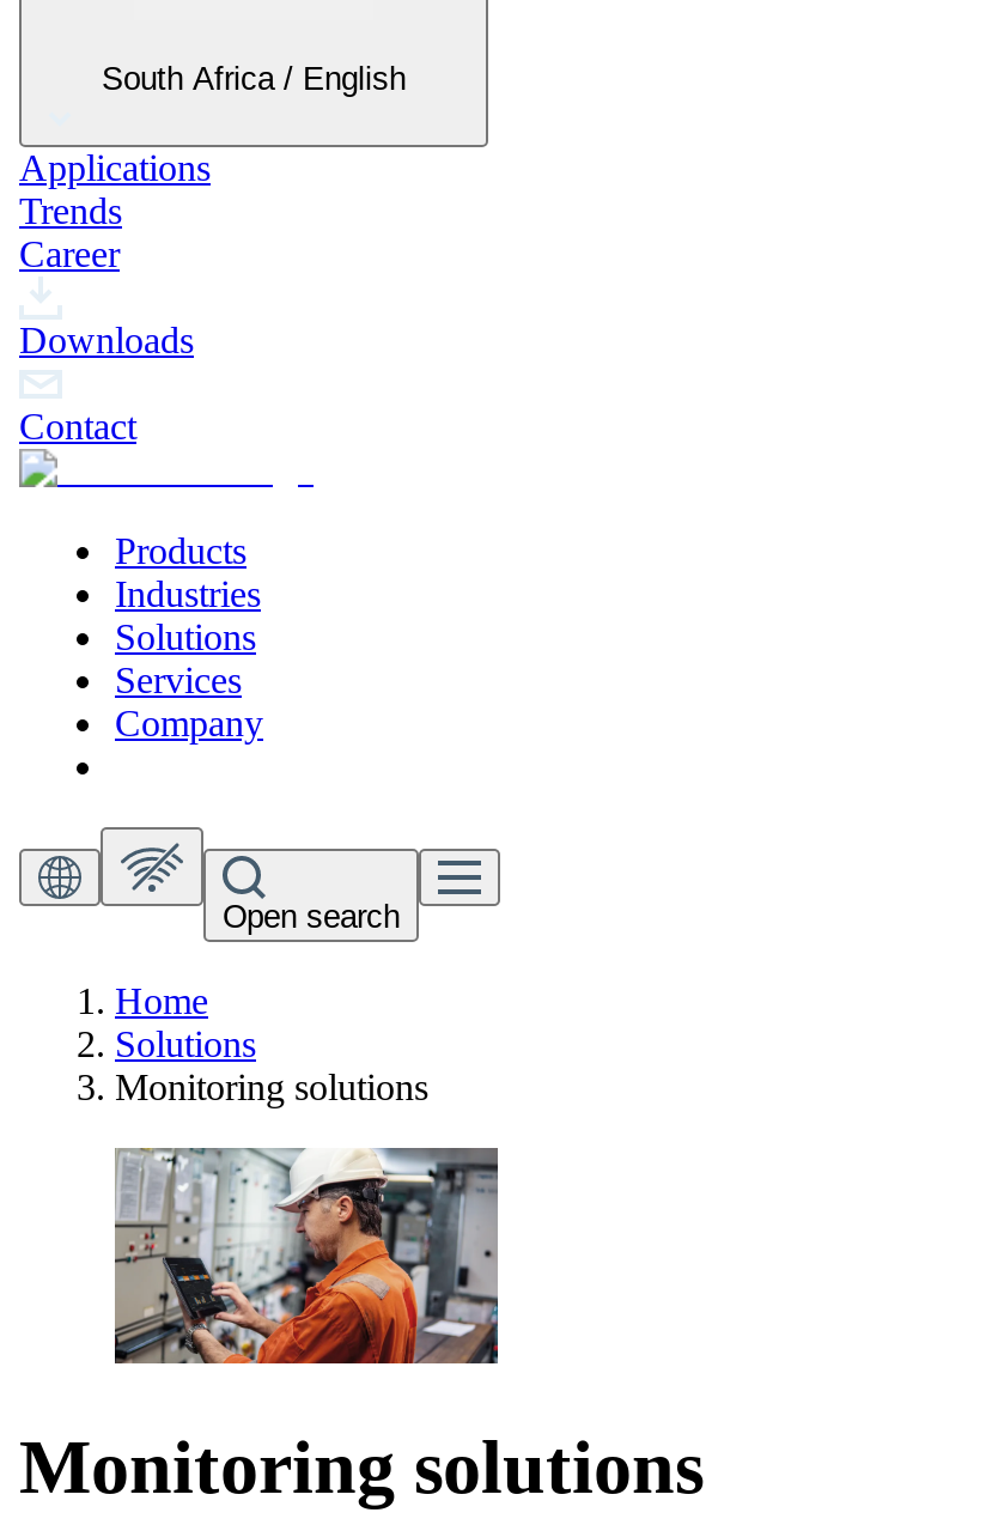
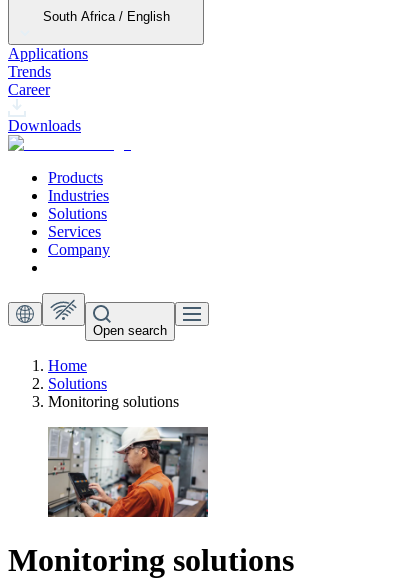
[19,405,136,446] Contact -> none

